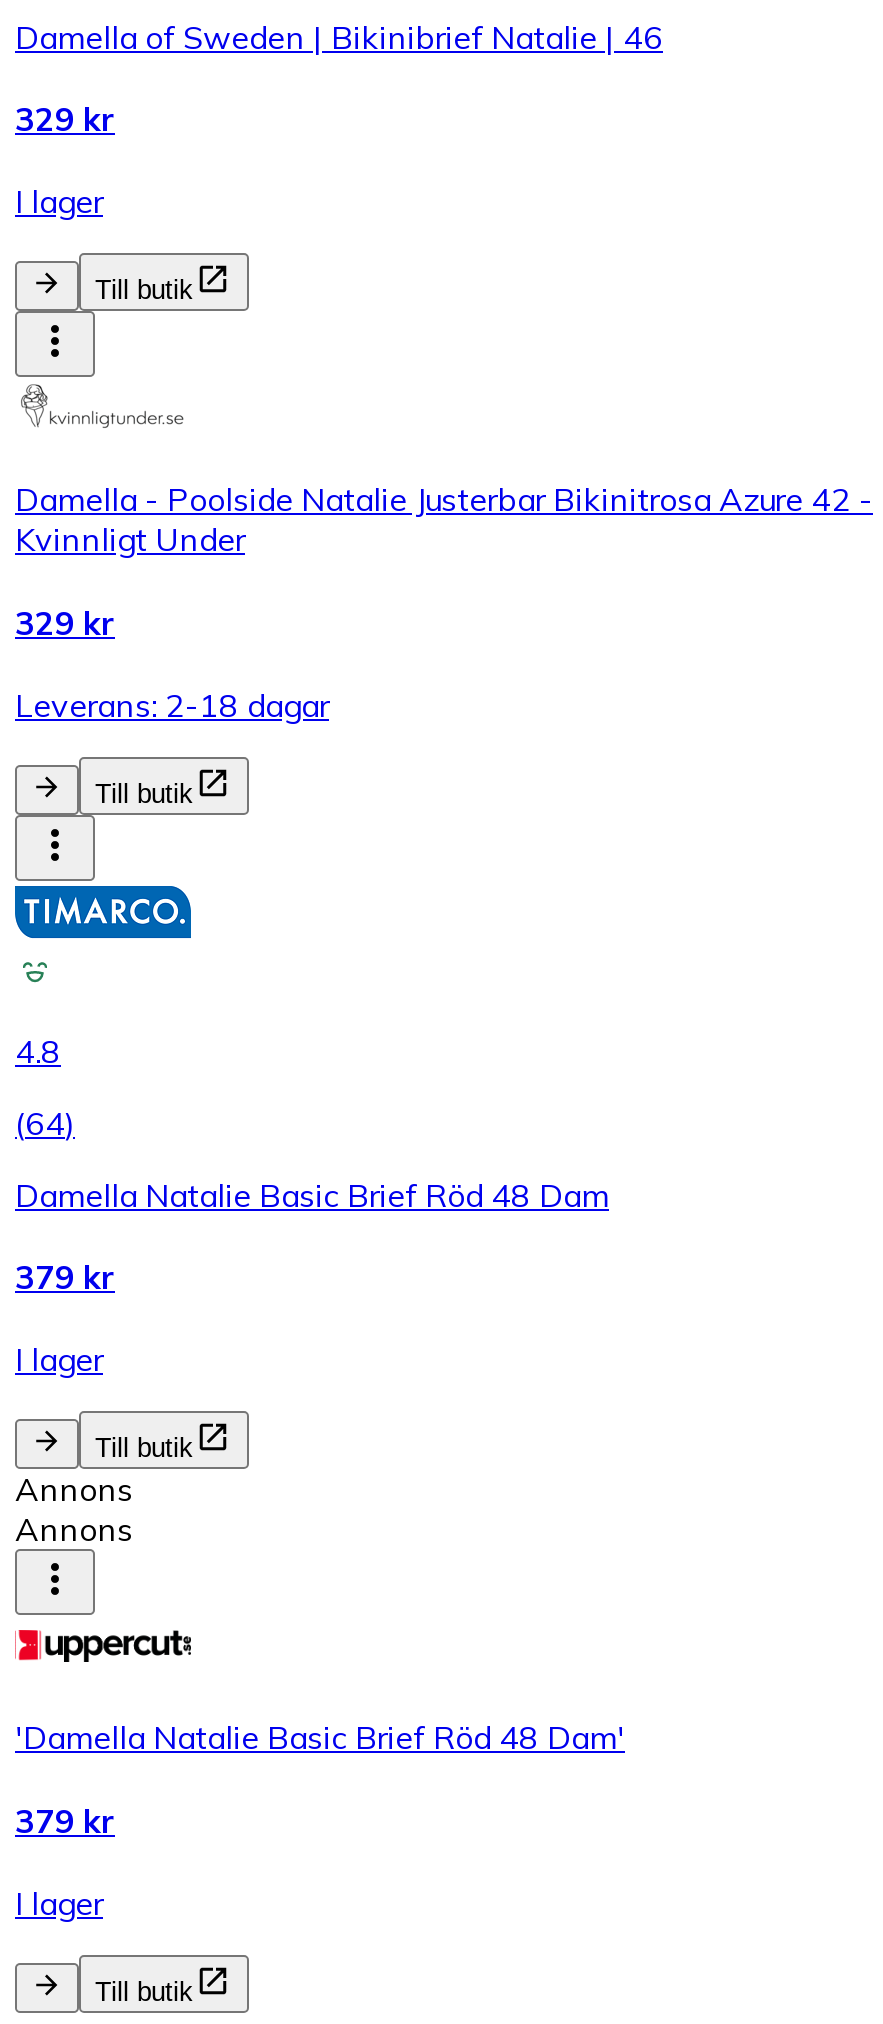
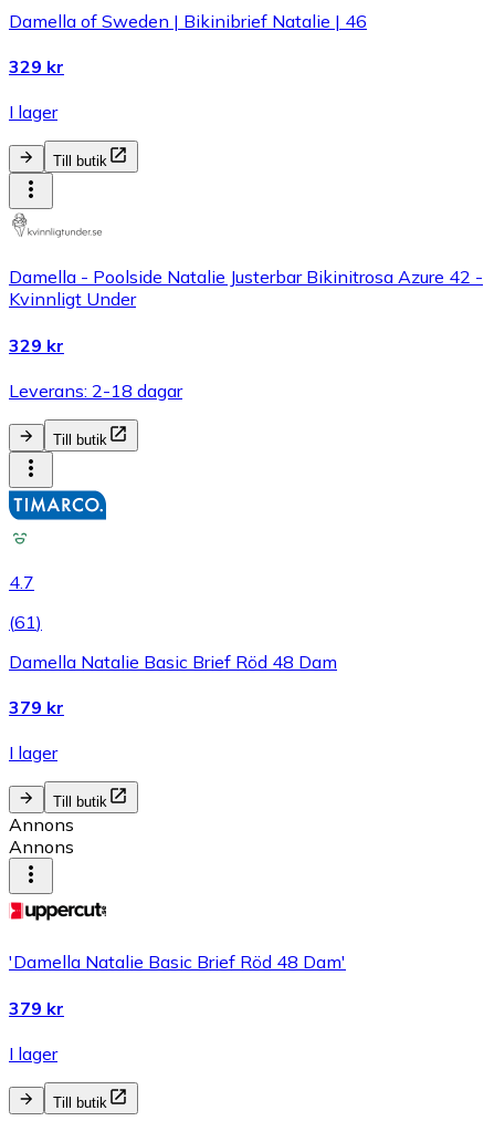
[15,1031,61,1071] 4.8 -> [9,571,34,593] 4.7
[15,1103,75,1143] (64) -> [9,611,42,633] (61)

